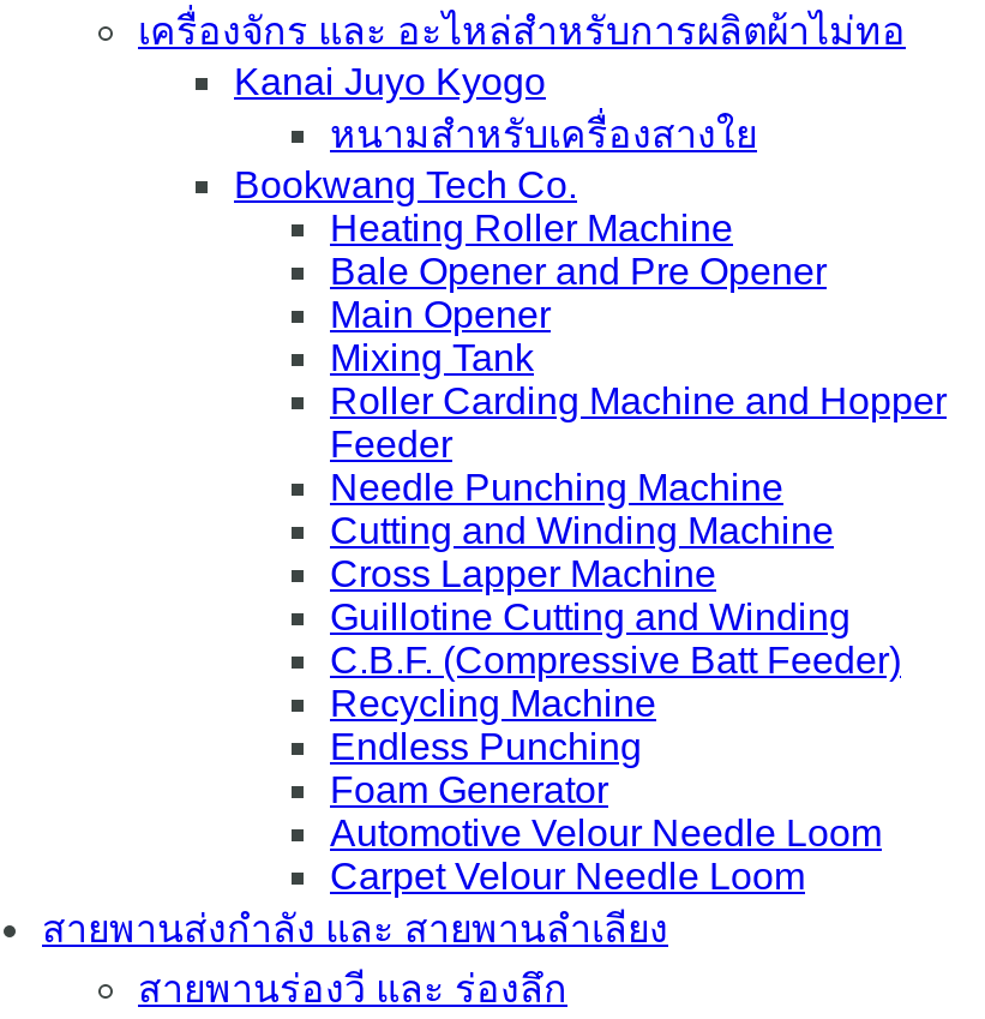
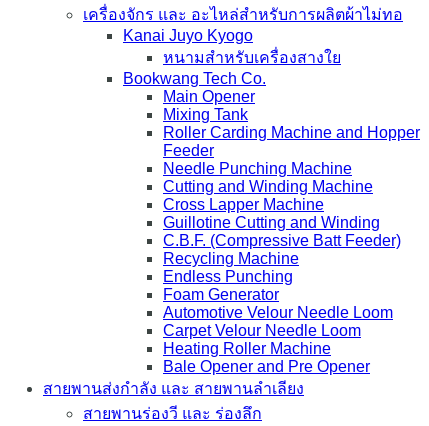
moved [330,208,827,292] -> [163,340,370,375]: Heating Roller Machine | Bale Opener and Pre Opener
moved [330,294,947,897] -> [163,88,420,339]: Main Opener | Mixing Tank | Roller Carding Machine and Hopper | ... | Automotive Velour Needle Loom | Carpet Velour Needle Loom

